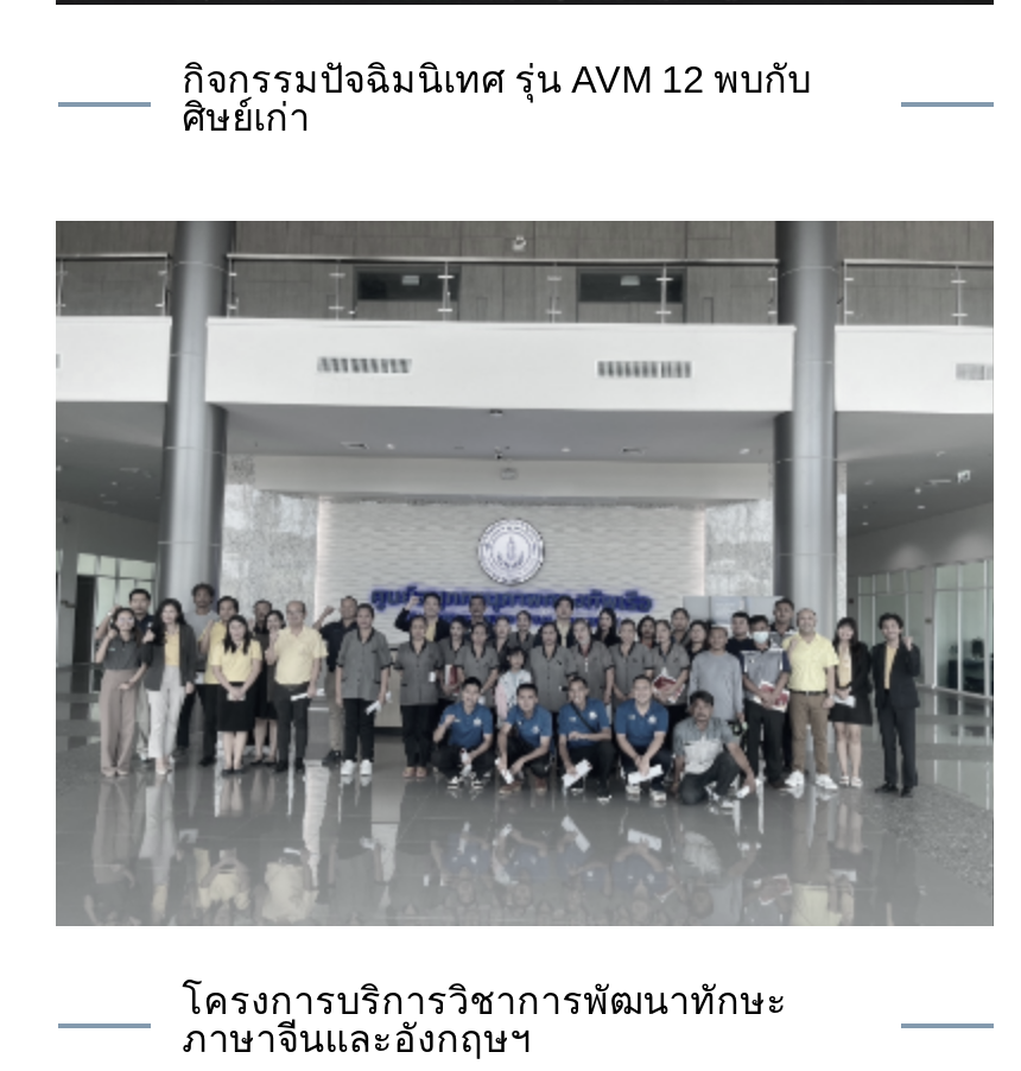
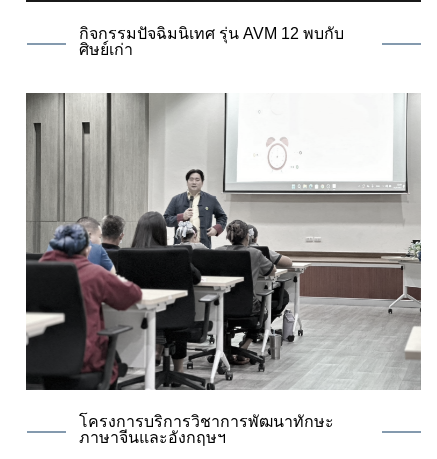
[53,218,994,926] [image] -> [26,93,421,390] [image]

